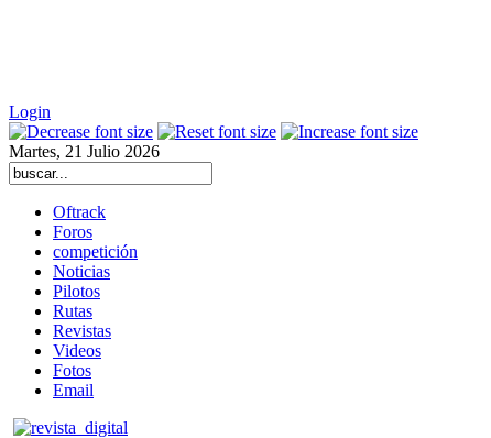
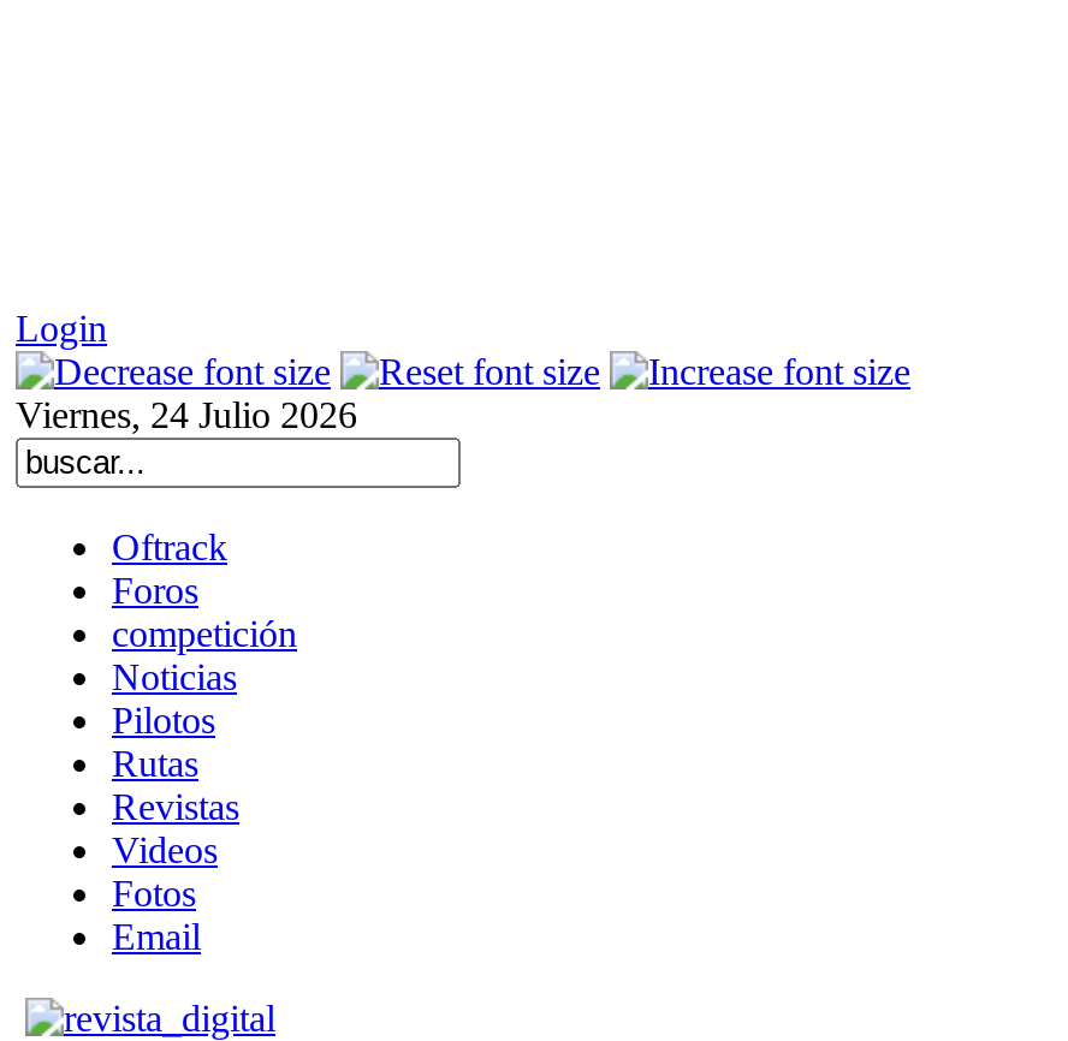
[9,142,160,161] Martes, 21 Julio 2026 -> [16,394,357,435] Viernes, 24 Julio 2026

